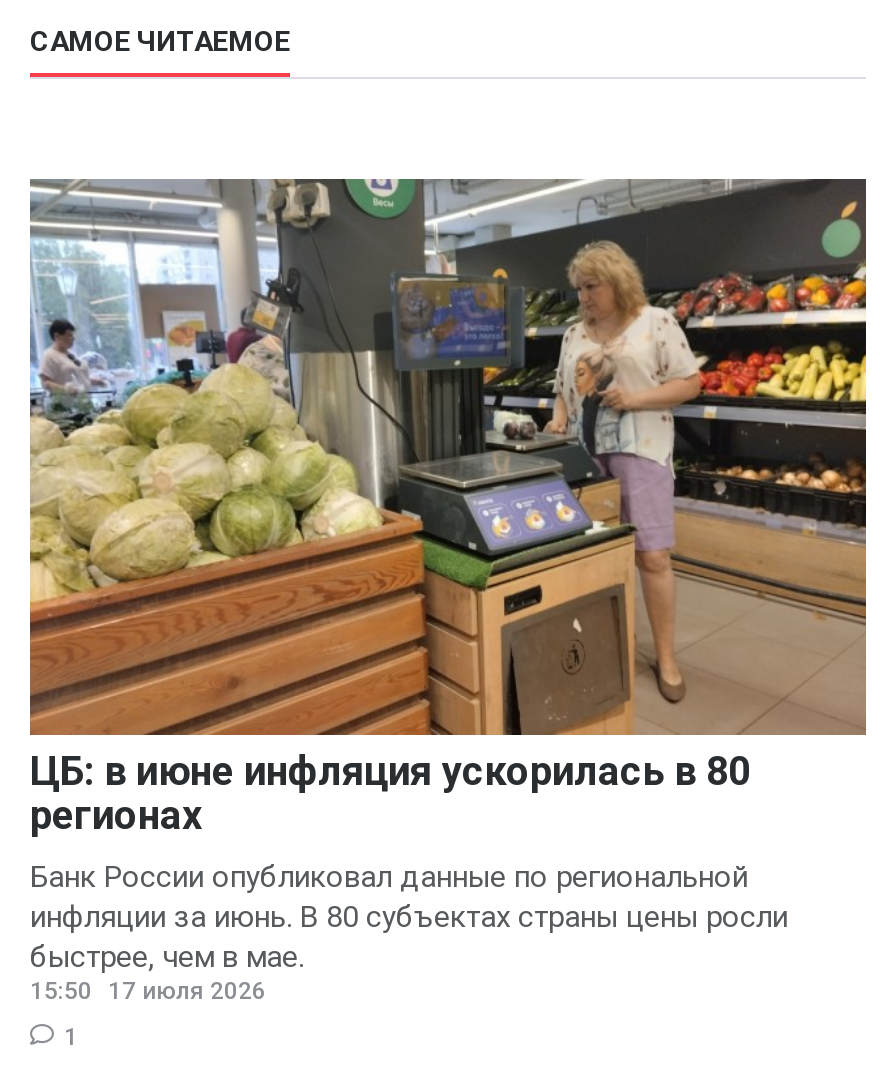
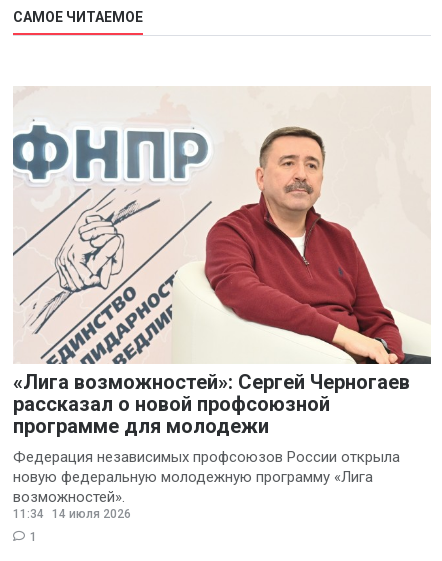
[28,177,868,1005] [image] | ЦБ: в июне инфляция ускорилась в 80 | регионах | Банк России опубликовал данные по региональной | инфляции за июнь. В 80 субъектах страны цены росли | быстрее, чем в мае. | 15:50 17 июля 2026 -> [13,86,431,521] [image] | «Лига возможностей»: Сергей Черногаев | рассказал о новой профсоюзной | программе для молодежи | Федерация независимых профсоюзов России открыла | новую федеральную молодежную программу «Лига | возможностей». | 11:34 14 июля 2026

